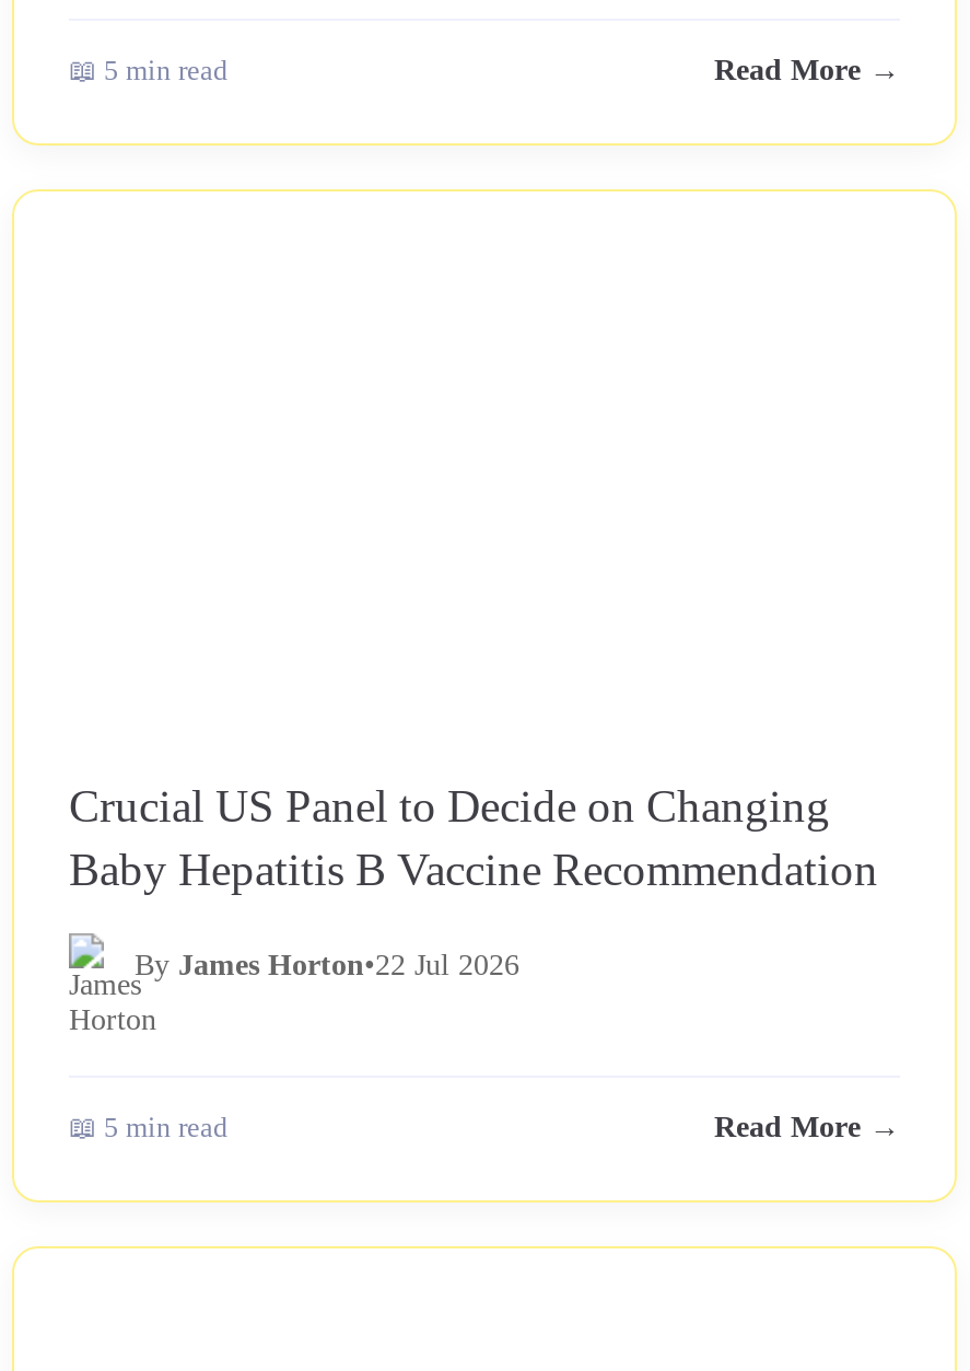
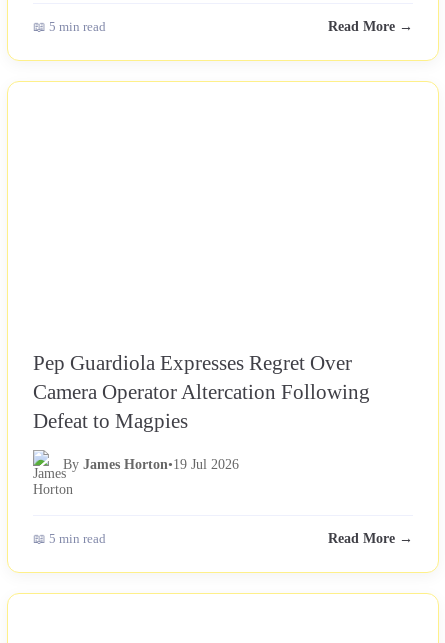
[69,780,878,894] Crucial US Panel to Decide on Changing | Baby Hepatitis B Vaccine Recommendation -> [33,351,370,432] Pep Guardiola Expresses Regret Over | Camera Operator Altercation Following | Defeat to Magpies
[135,948,519,981] By James Horton•22 Jul 2026 -> [63,457,239,472] By James Horton•19 Jul 2026

